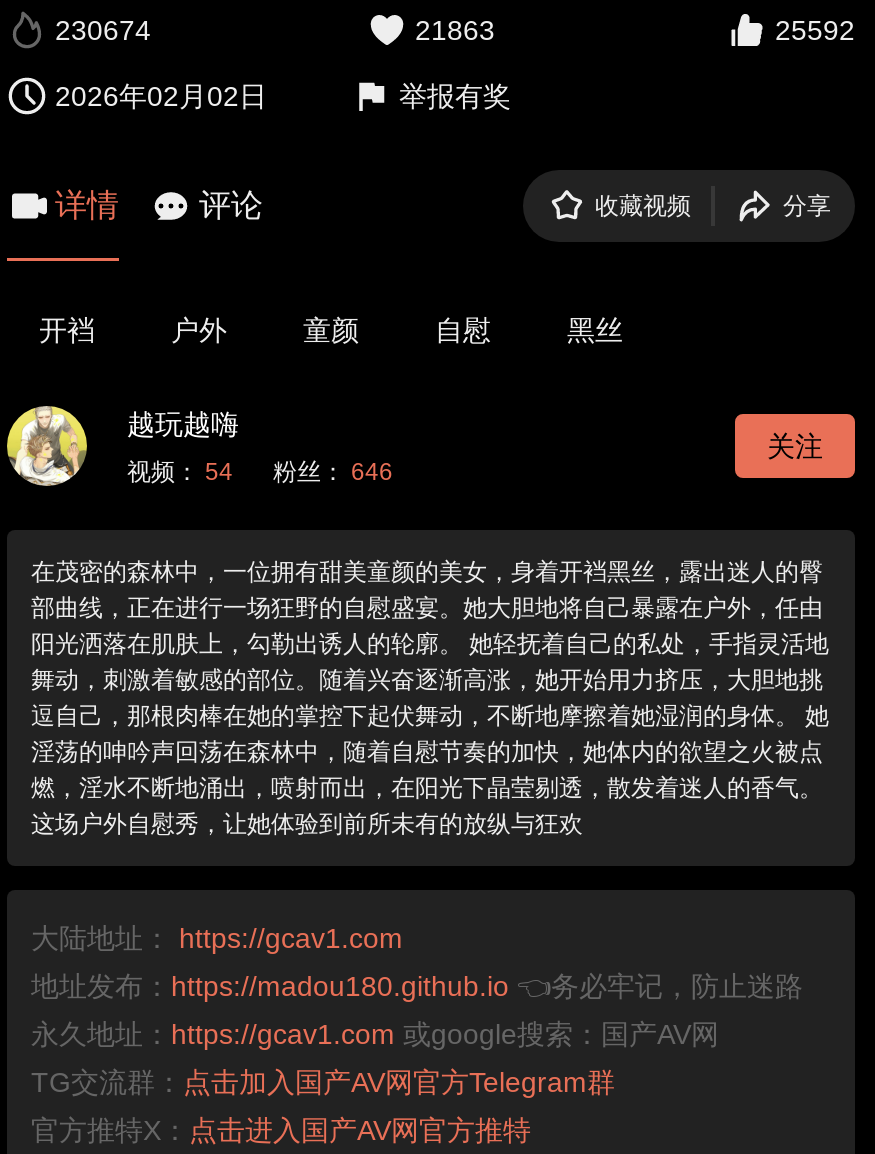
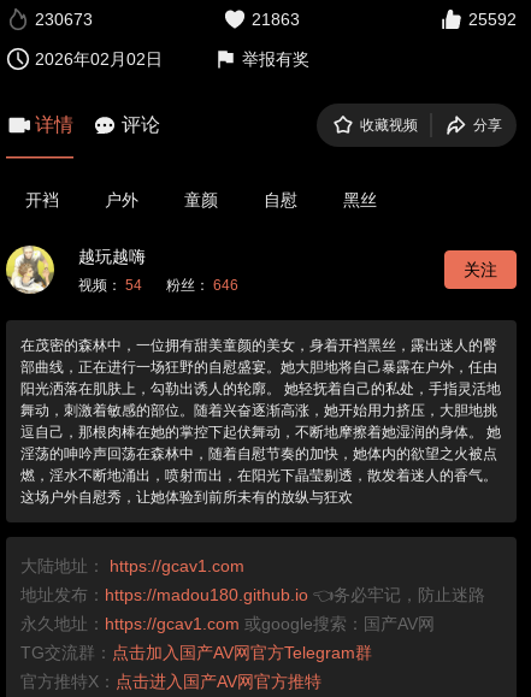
[55,13,151,45] 230674 -> [35,9,93,28] 230673

